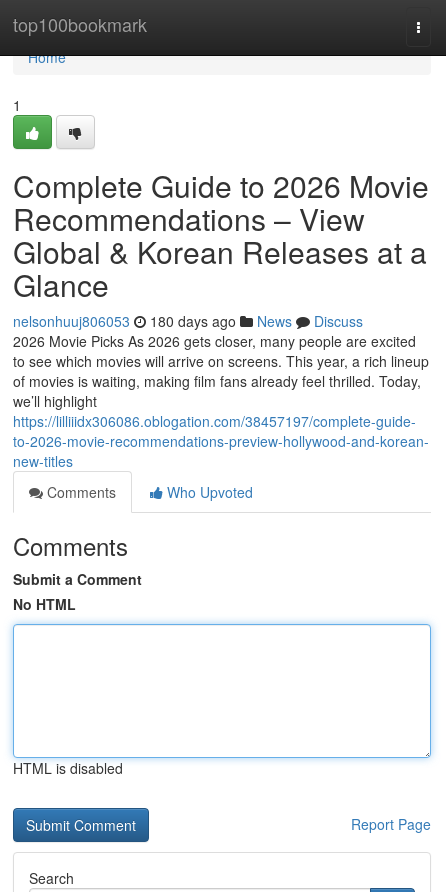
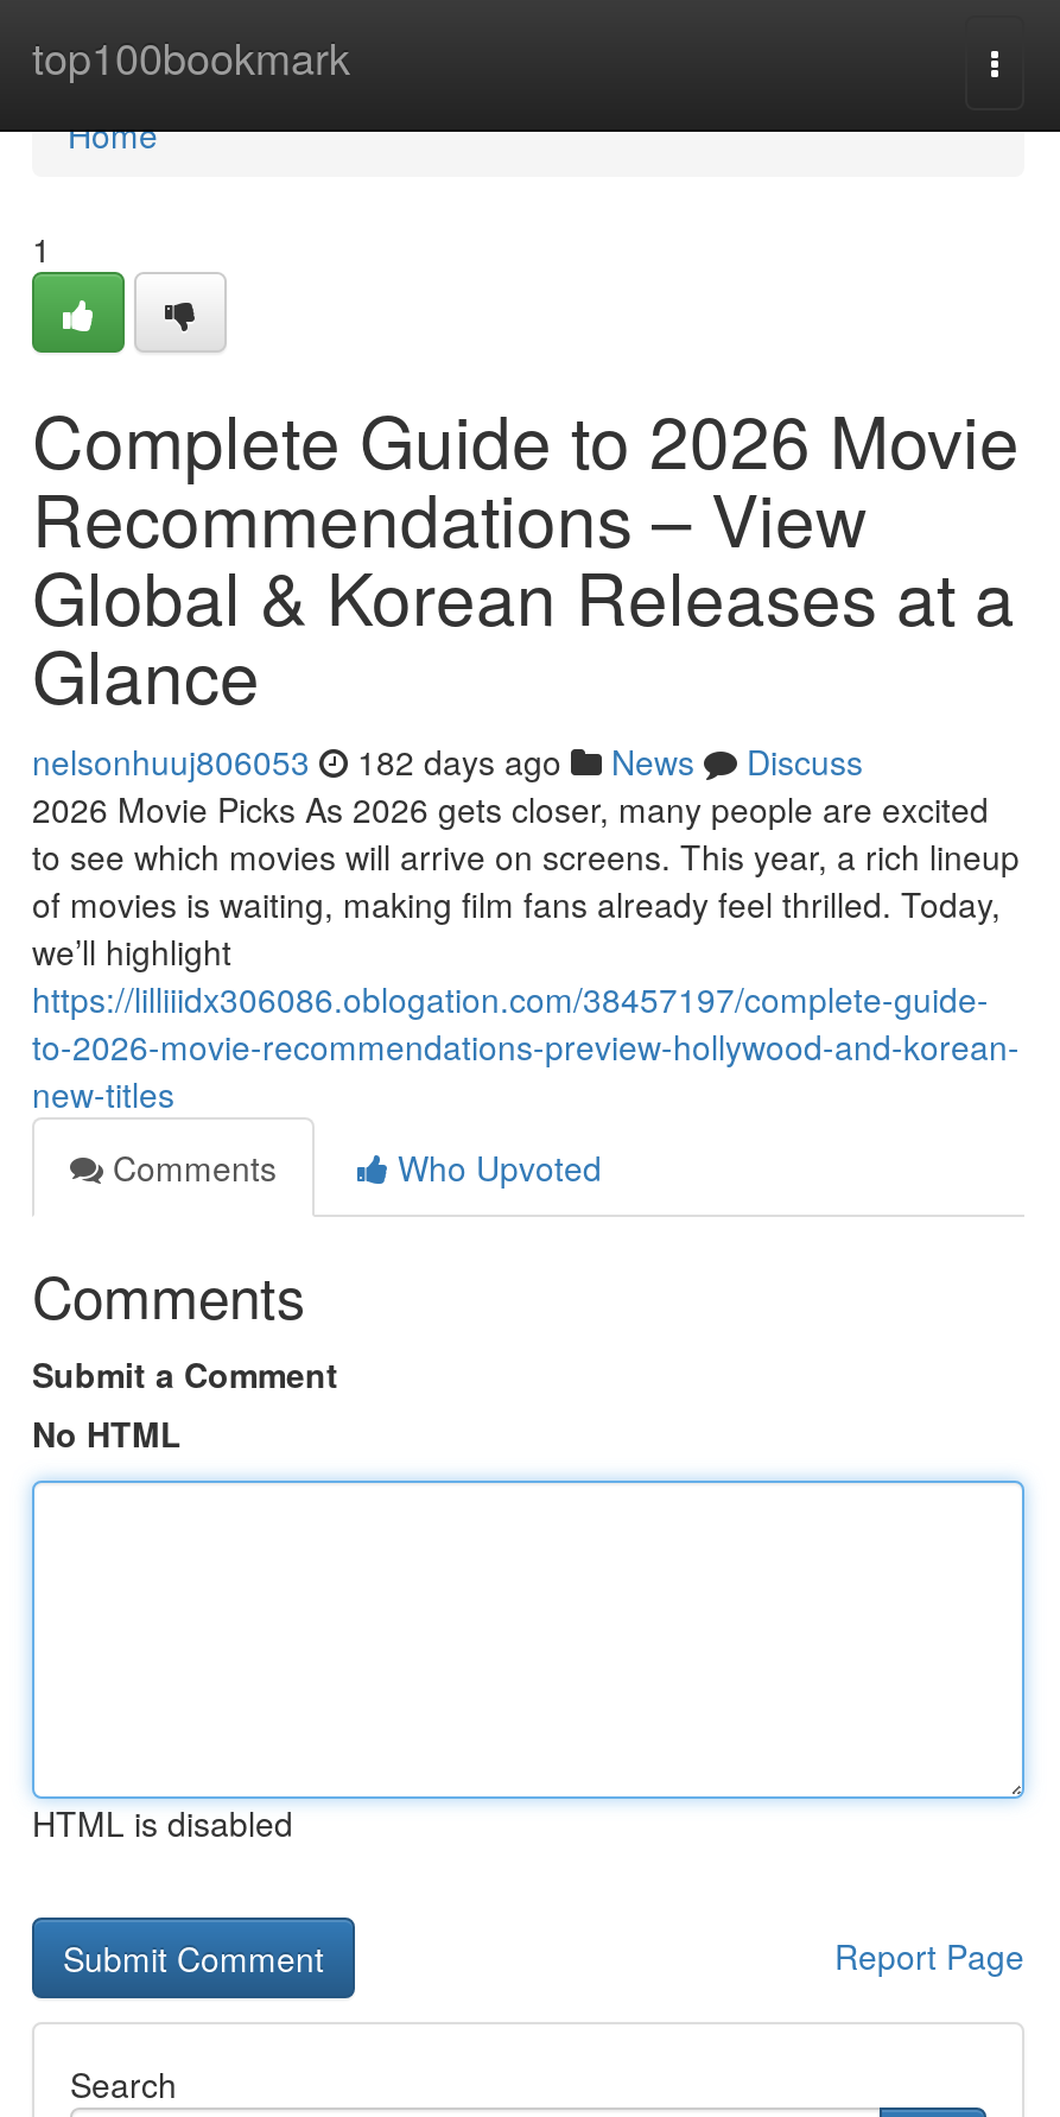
[13,311,363,331] nelsonhuuj806053 180 days ago News Discuss -> [32,737,863,785] nelsonhuuj806053 182 days ago News Discuss

